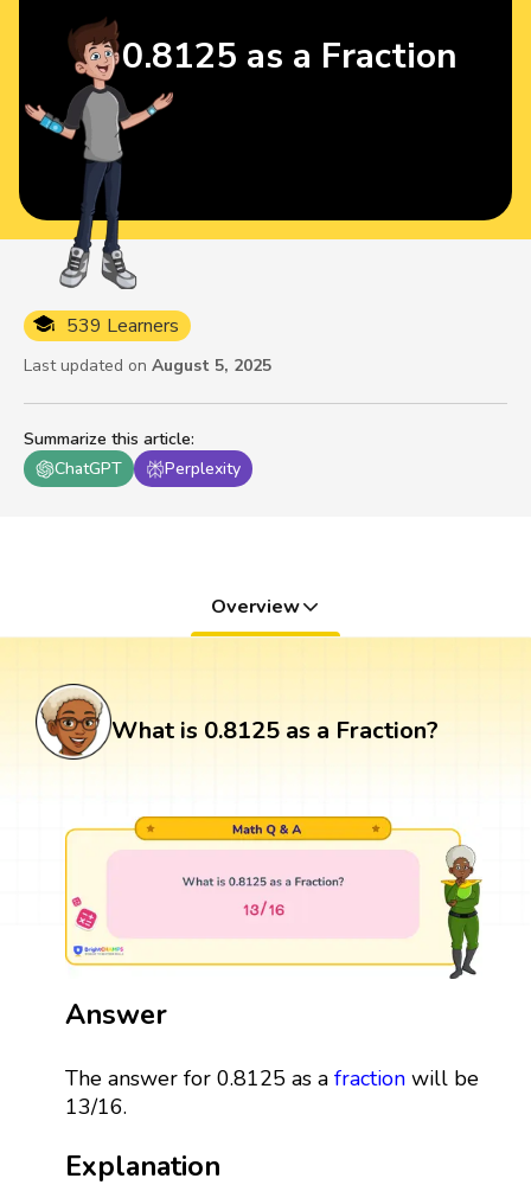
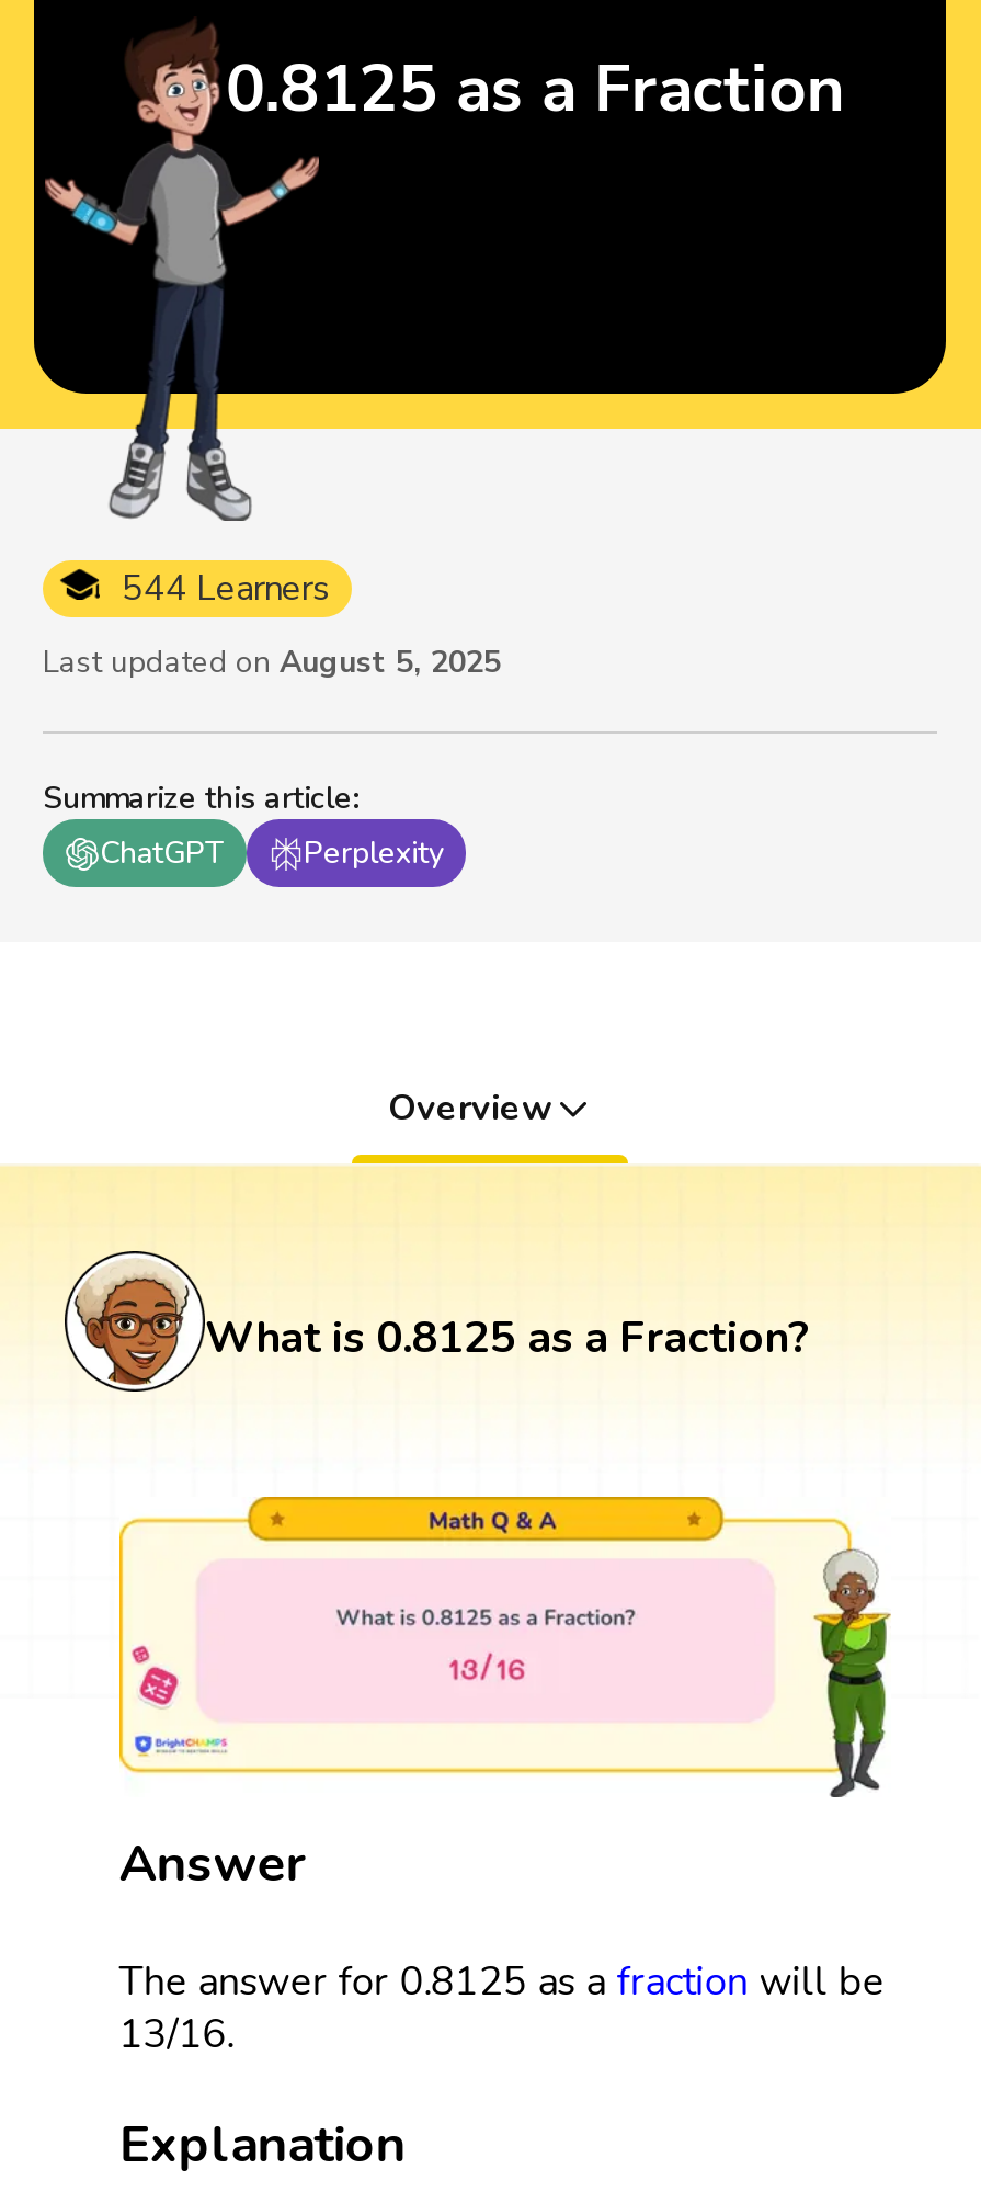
[66,313,179,339] 539 Learners -> [122,566,330,614] 544 Learners

